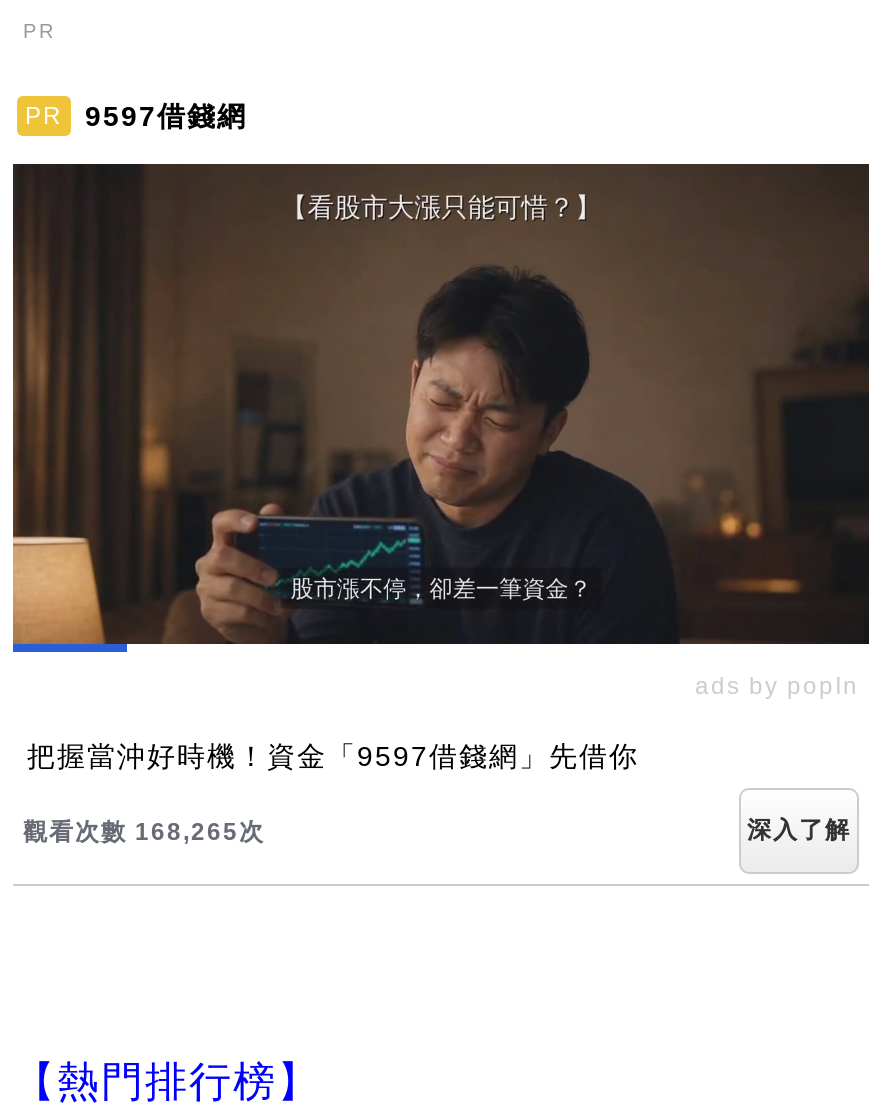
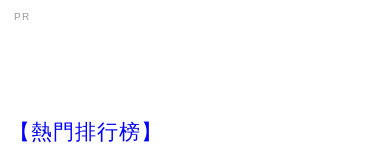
[25,100,247,132] PR | 9597借錢網 -> none
[11,162,871,847] [image] | ads by popIn | 把握當沖好時機！資金「9597借錢網」先借你 | 觀看次數 168,265次 | 深入了解 -> none

